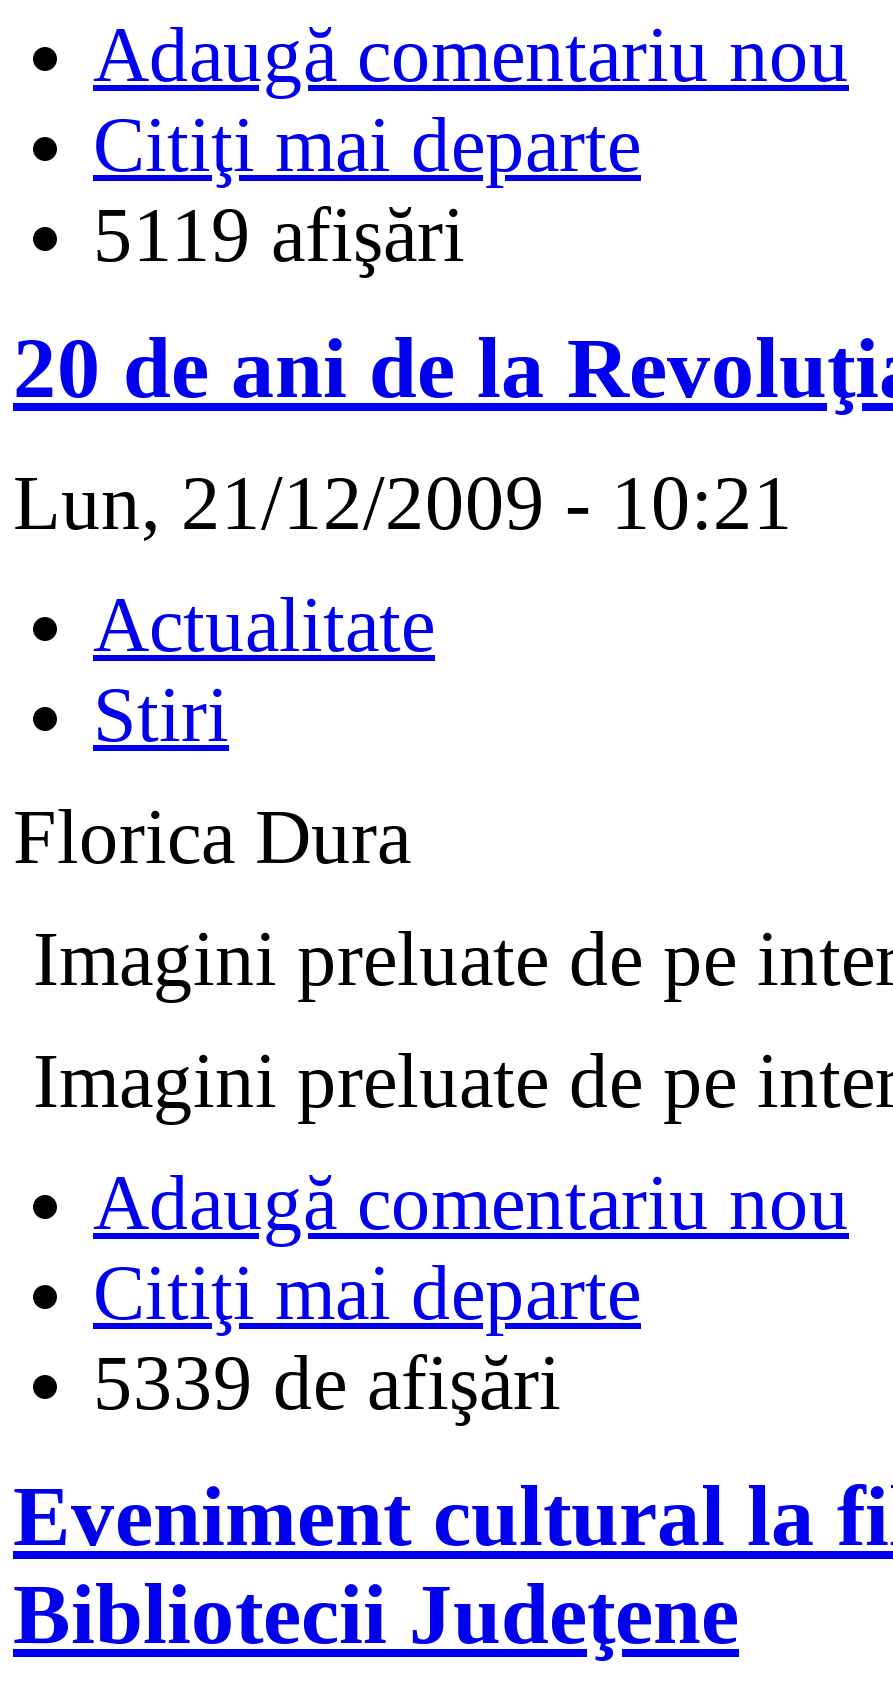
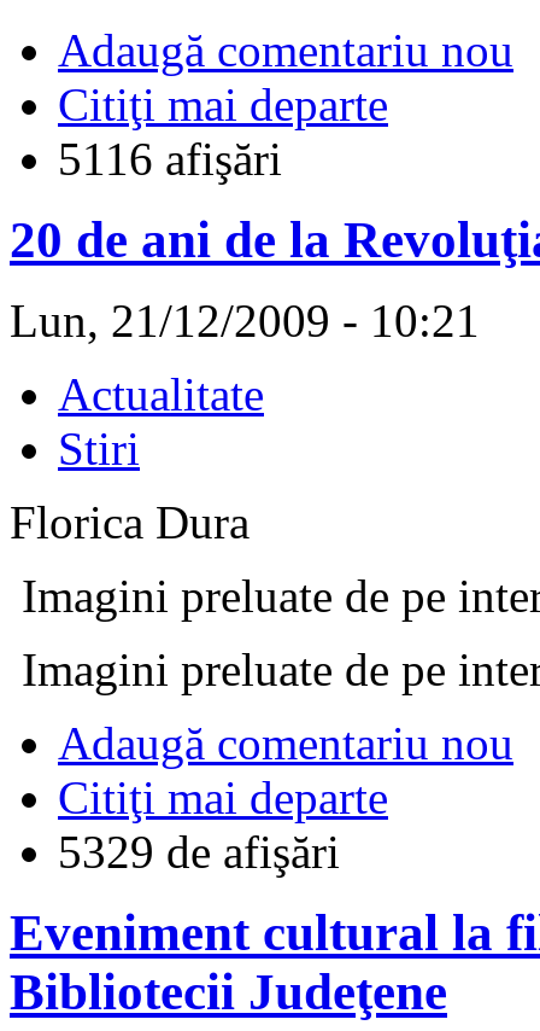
[93,191,465,277] 5119 afişări -> [58,133,282,185] 5116 afişări
[93,1339,561,1425] 5339 de afişări -> [58,826,340,878] 5329 de afişări

